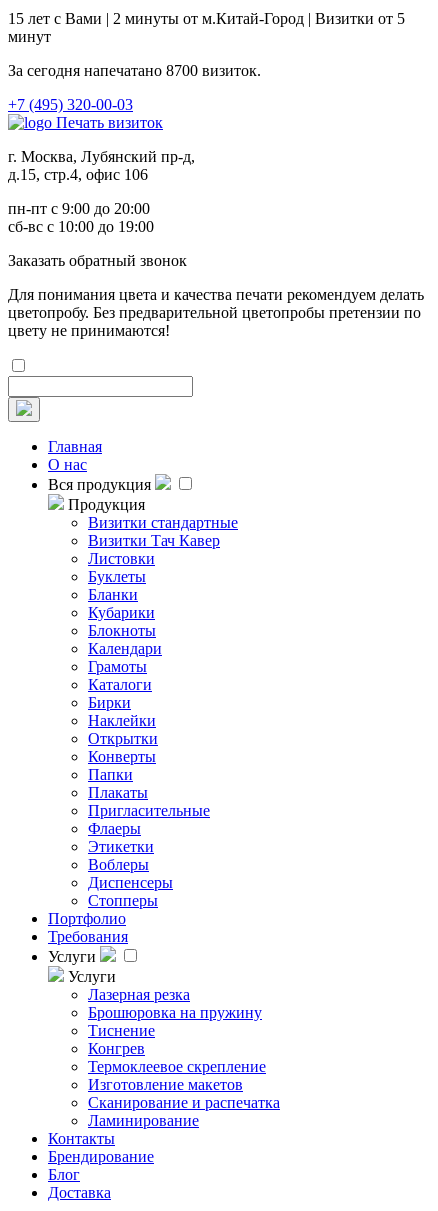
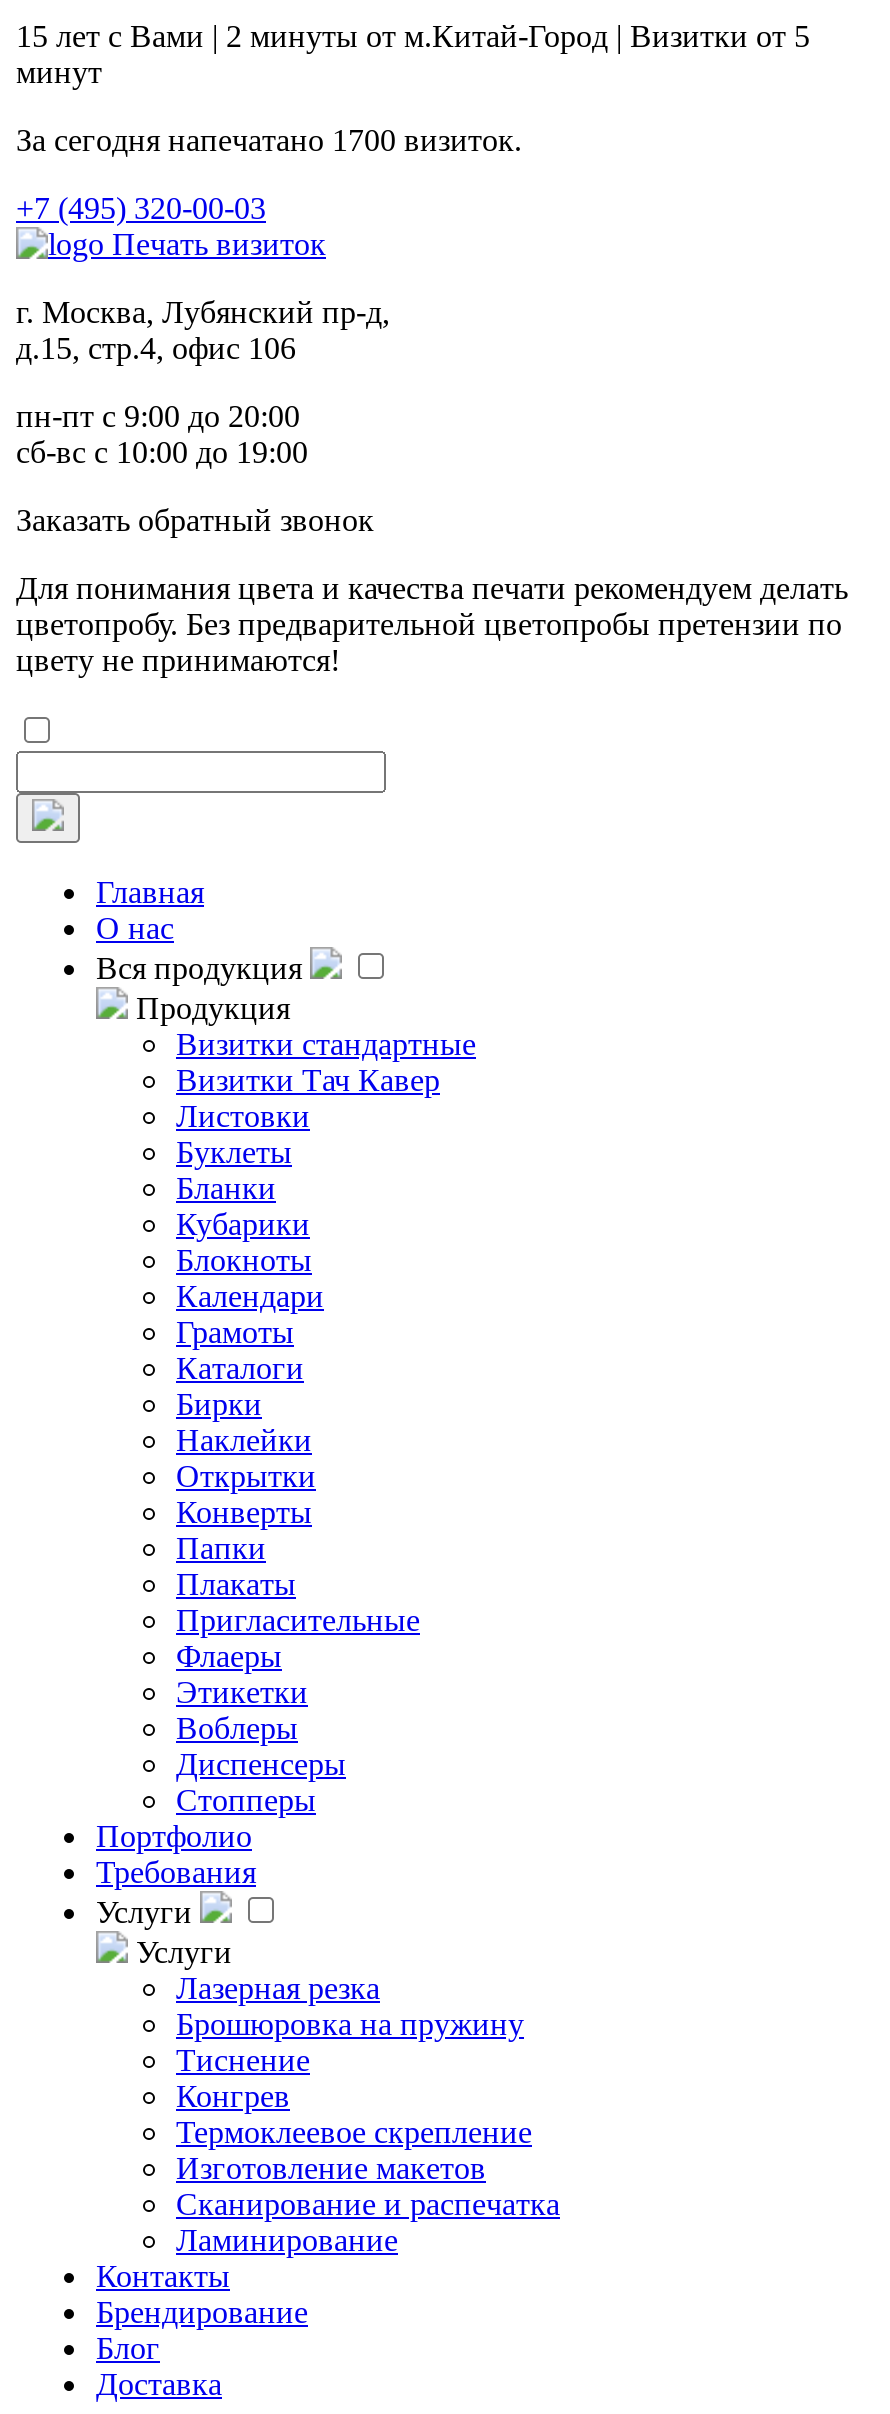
[8,62,261,79] За сегодня напечатано 8700 визиток. -> [16,123,522,157] За сегодня напечатано 1700 визиток.

